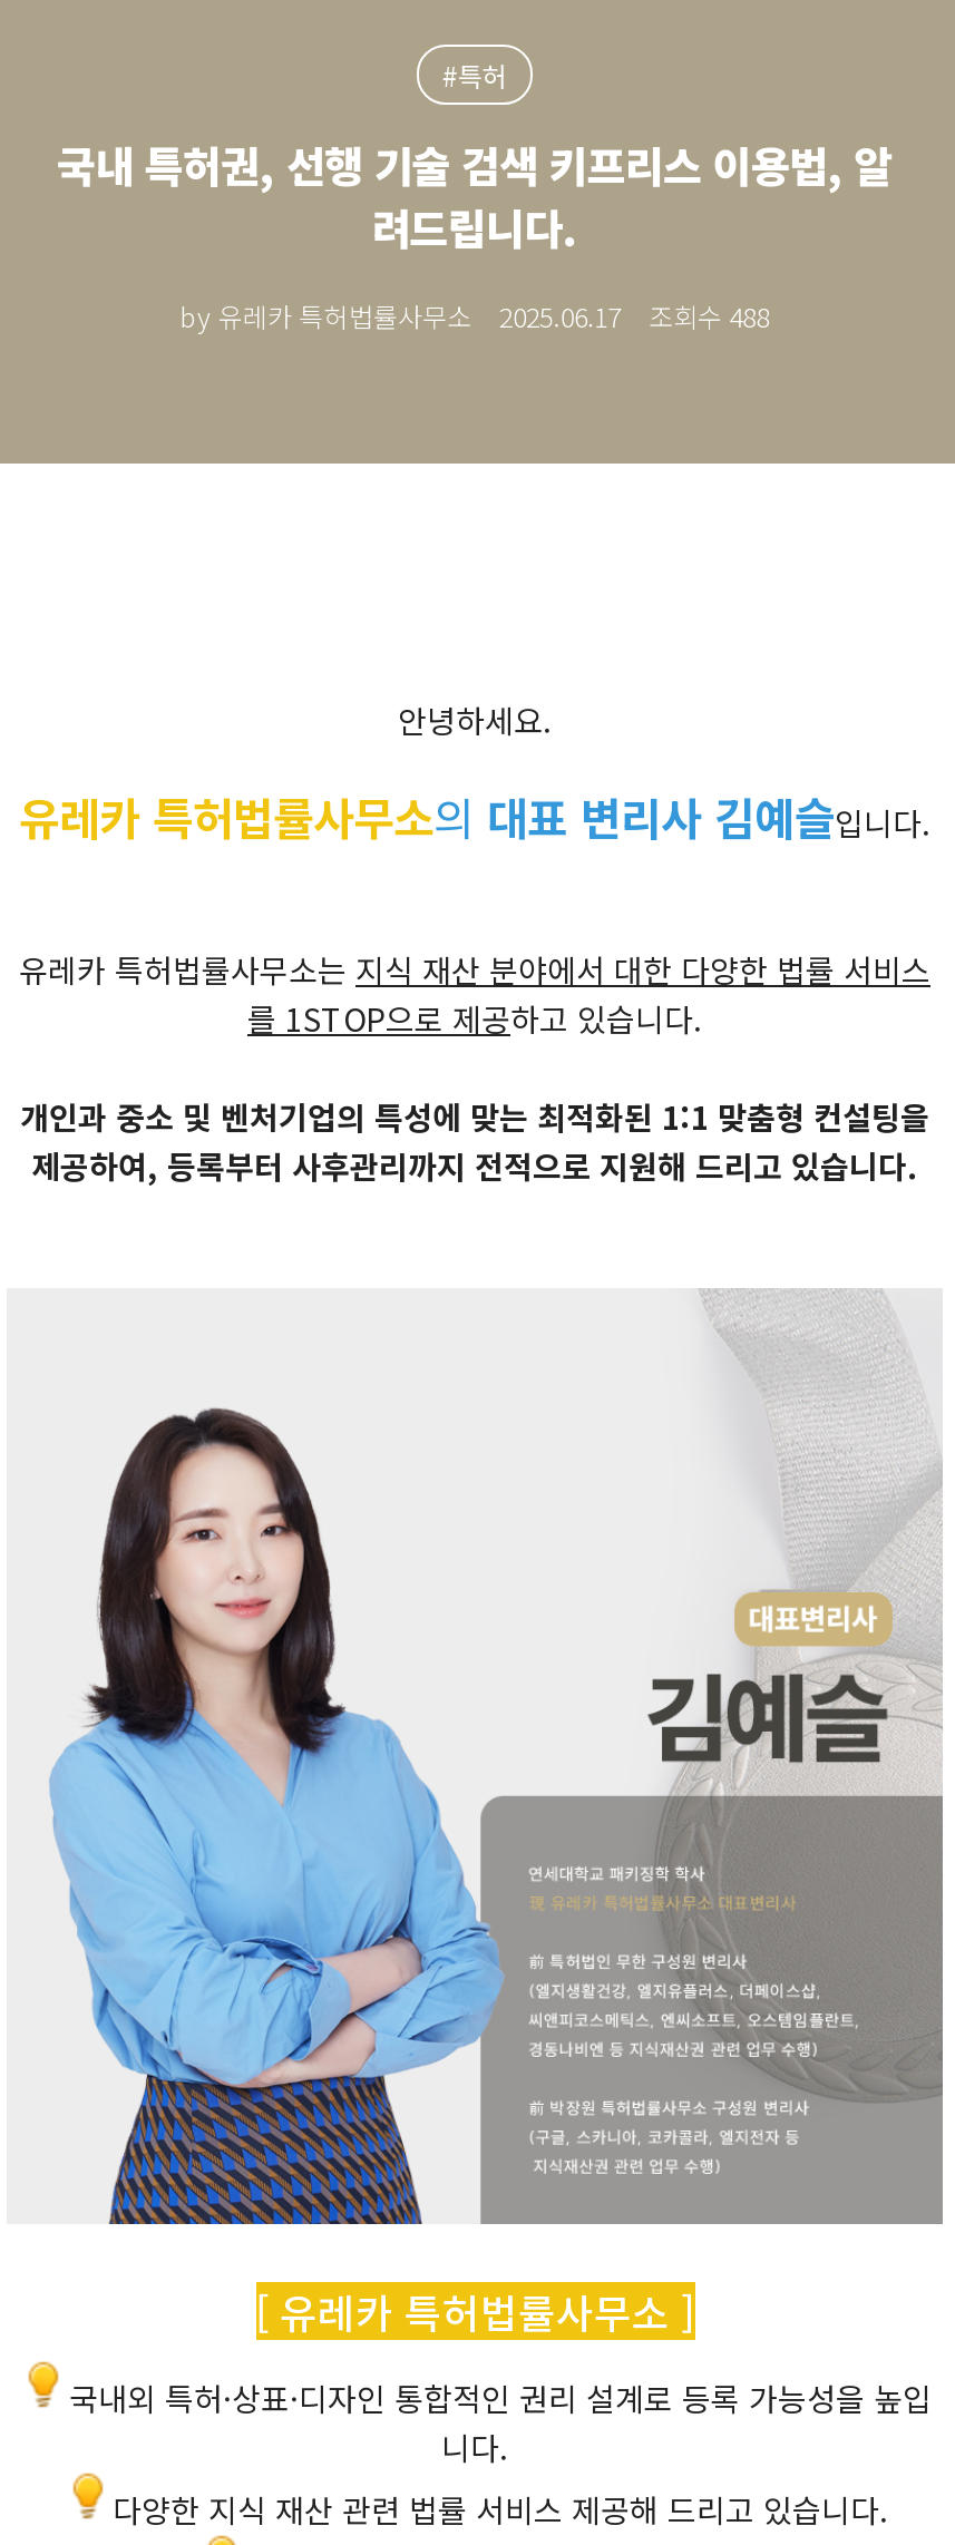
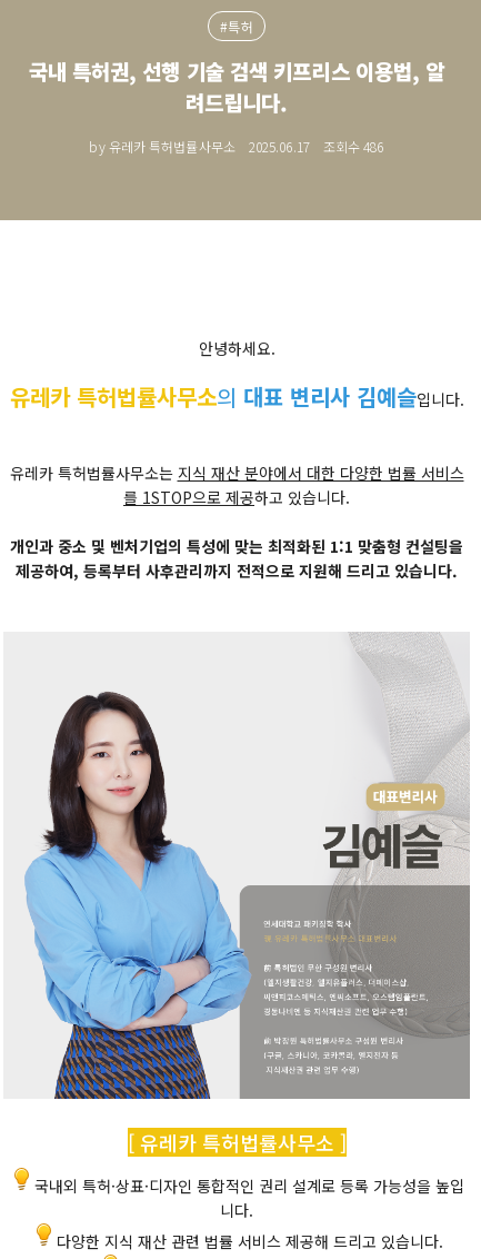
[179,296,770,334] by 유레카 특허법률사무소 2025.06.17 조회수 488 -> [89,137,384,156] by 유레카 특허법률사무소 2025.06.17 조회수 486

